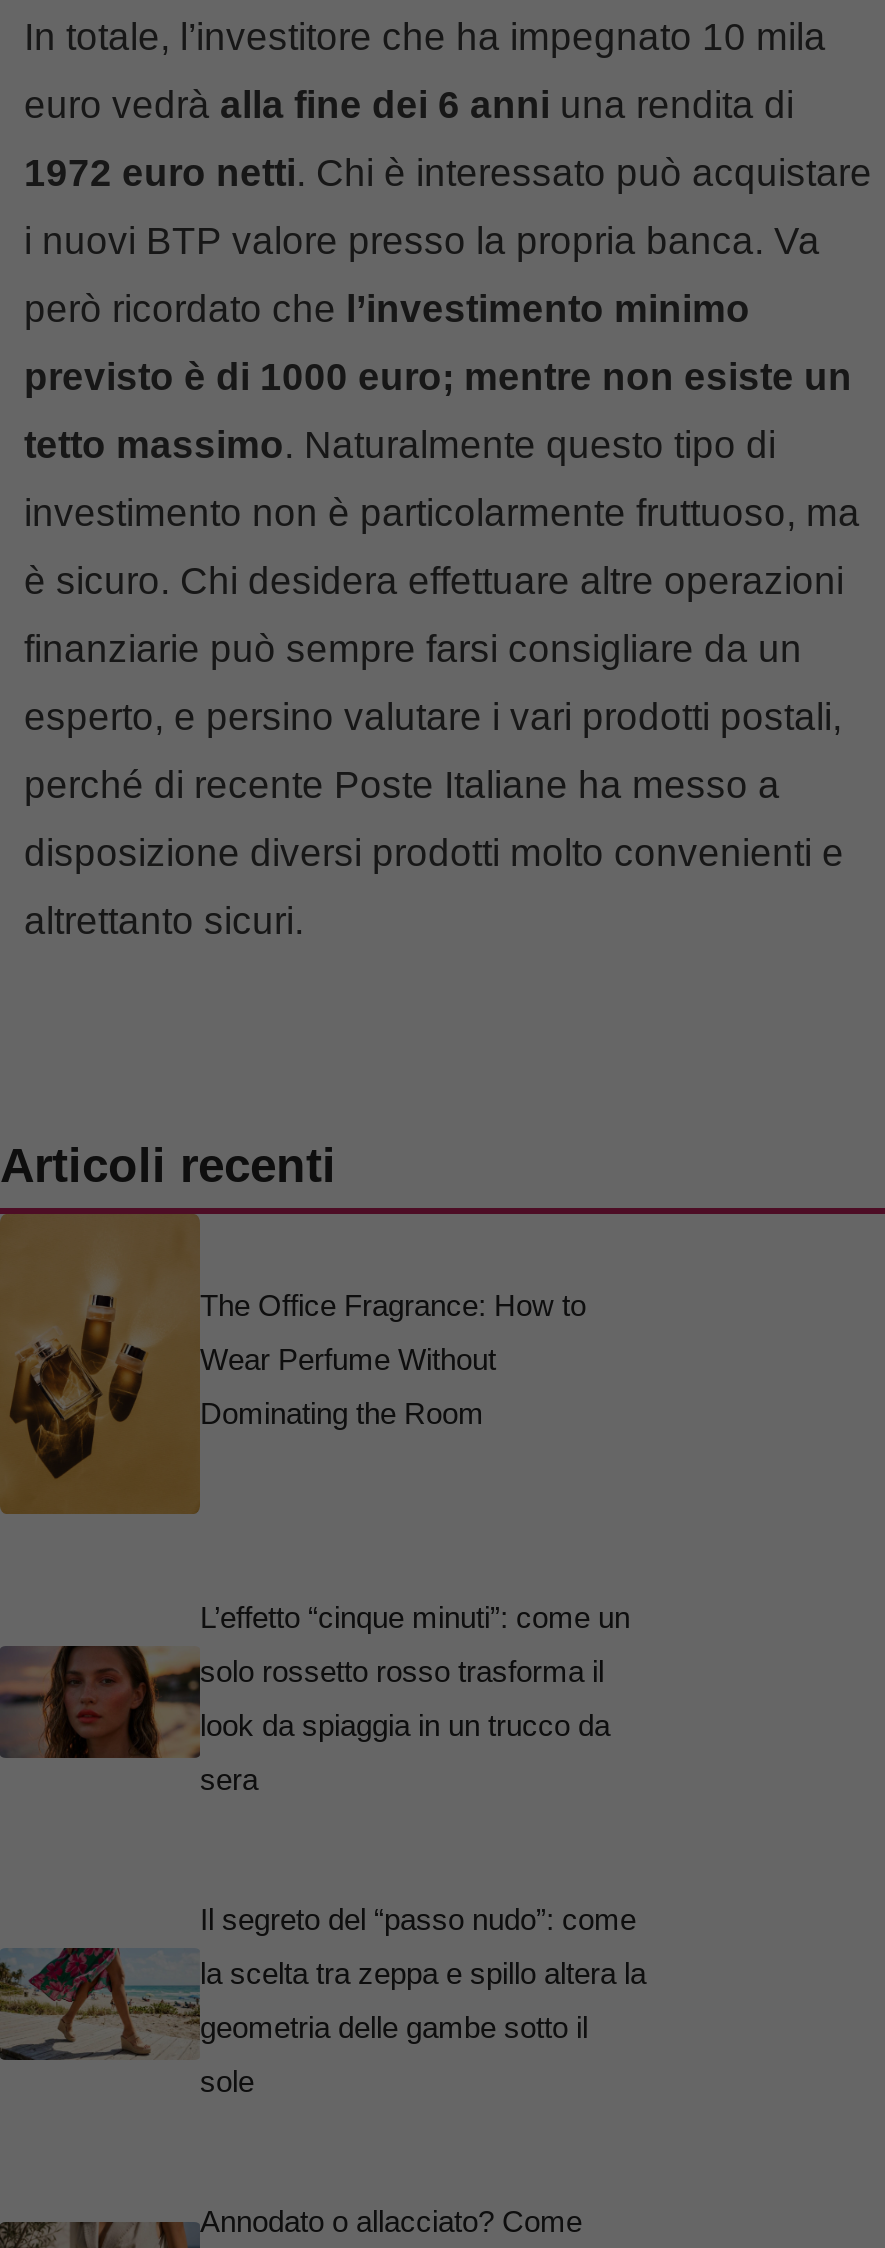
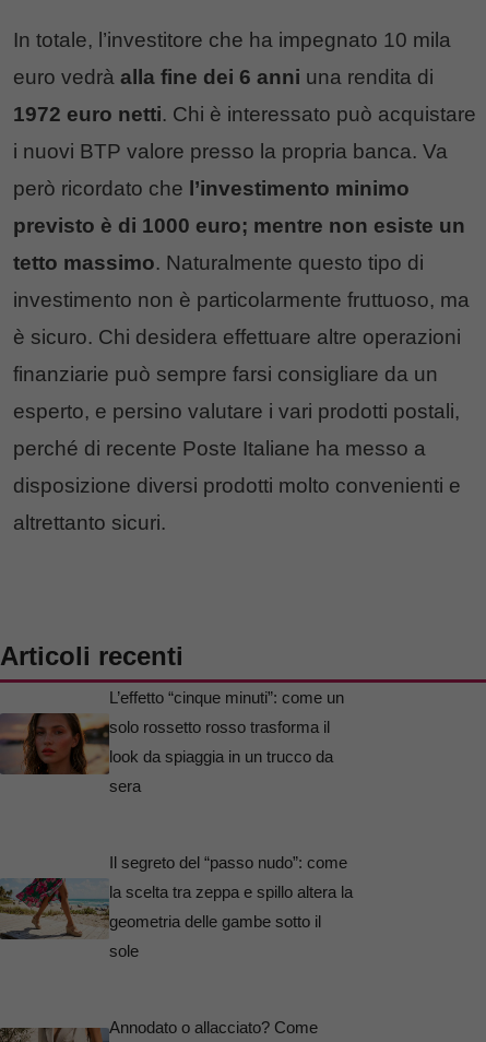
[6,1214,586,1516] [image] | The Office Fragrance: How to | Wear Perfume Without | Dominating the Room -> none

